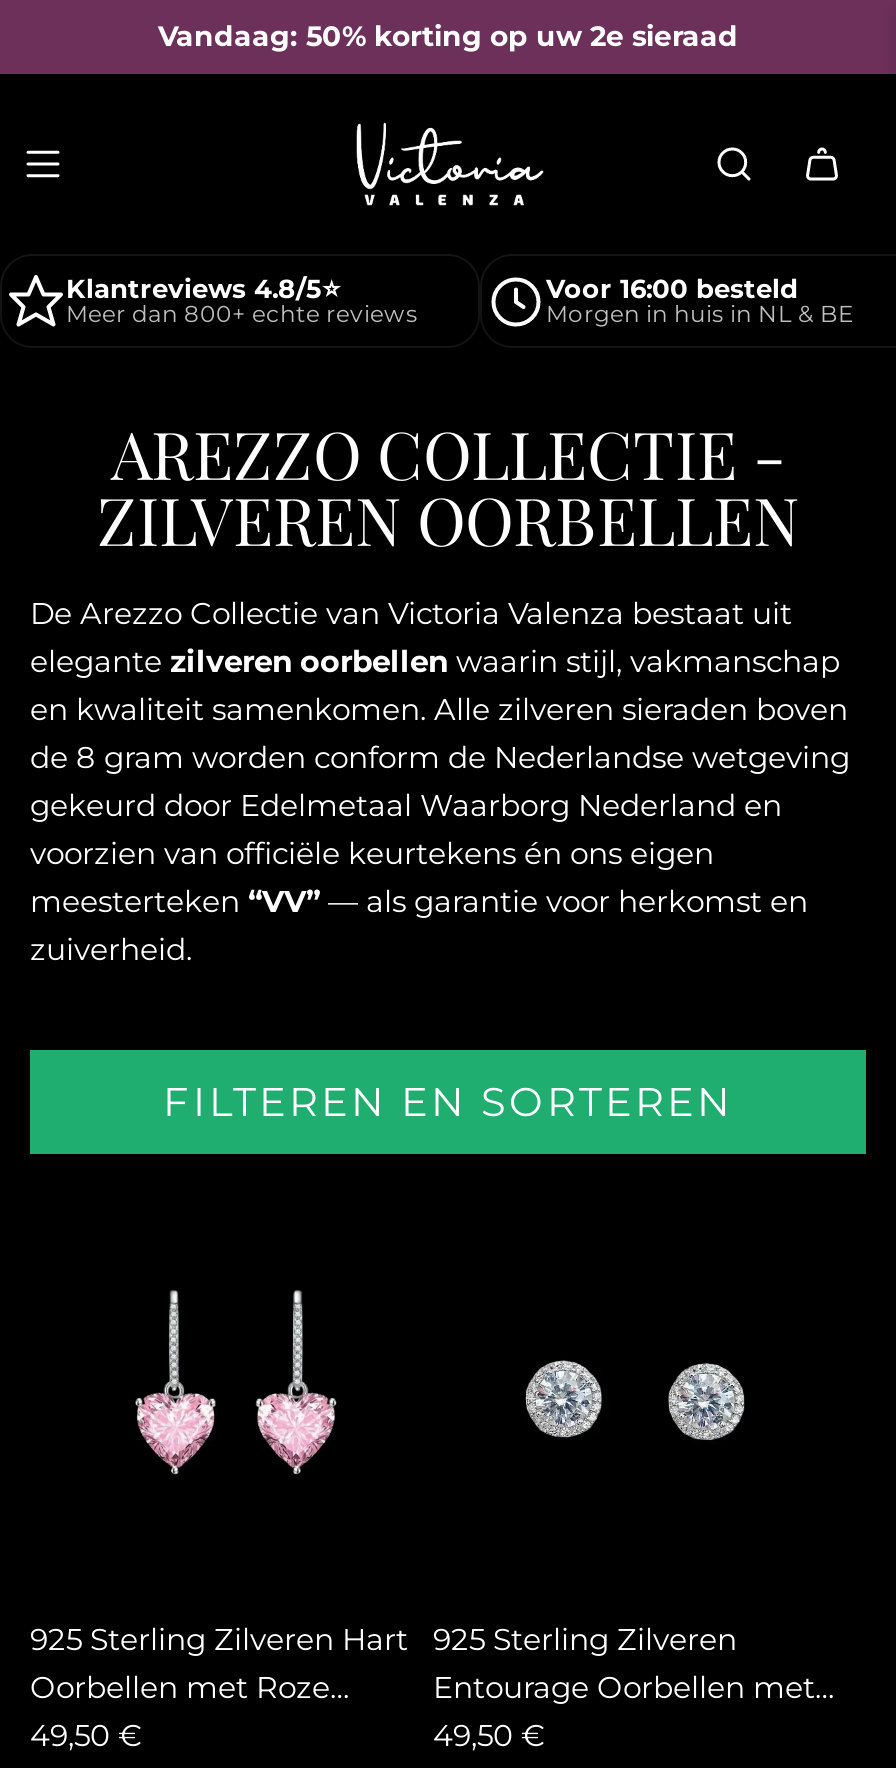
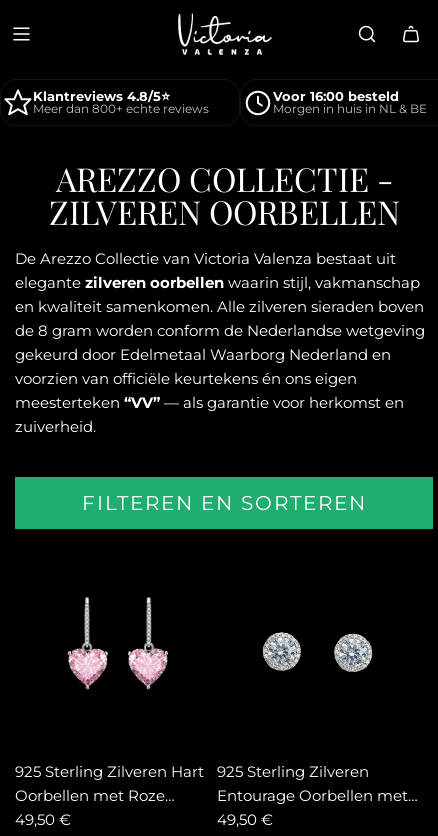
[158,18,738,54] Vandaag: 50% korting op uw 2e sieraad -> none

